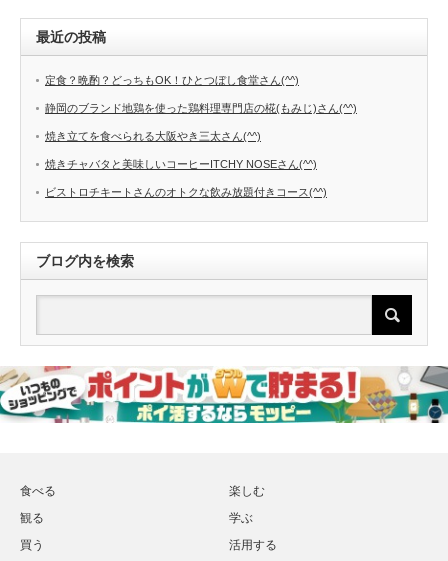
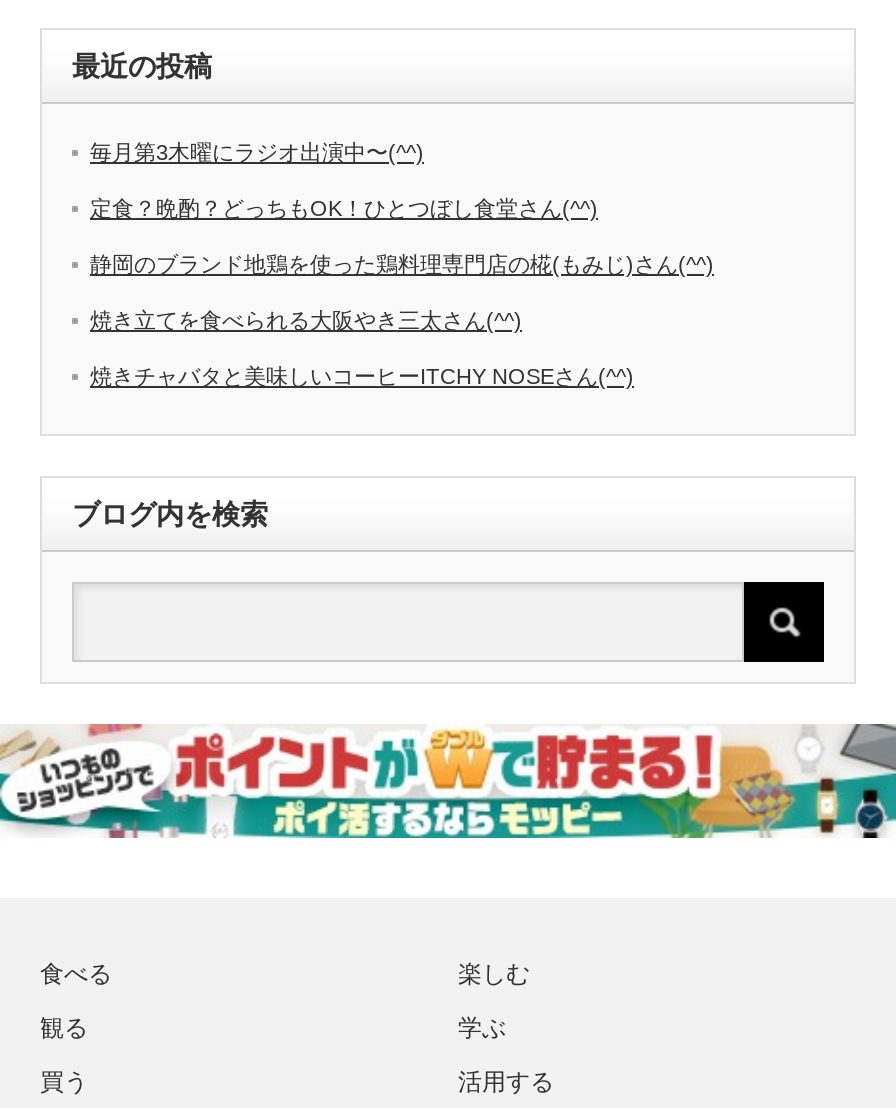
none -> [90,140,424,164] 毎月第3木曜にラジオ出演中〜(^^)
moved [45,74,357,170] -> [90,196,714,388]: 定食？晩酌？どっちもOK！ひとつぼし食堂さん(^^) | 静岡のブランド地鶏を使った鶏料理専門店の椛(もみじ)さん(^^) | 焼き立てを食べられる大阪やき三太さん(^^) | 焼きチャバタと美味しいコーヒーITCHY NOSEさん(^^)
[45,186,327,198] ビストロチキートさんのオトクな飲み放題付きコース(^^) -> none

